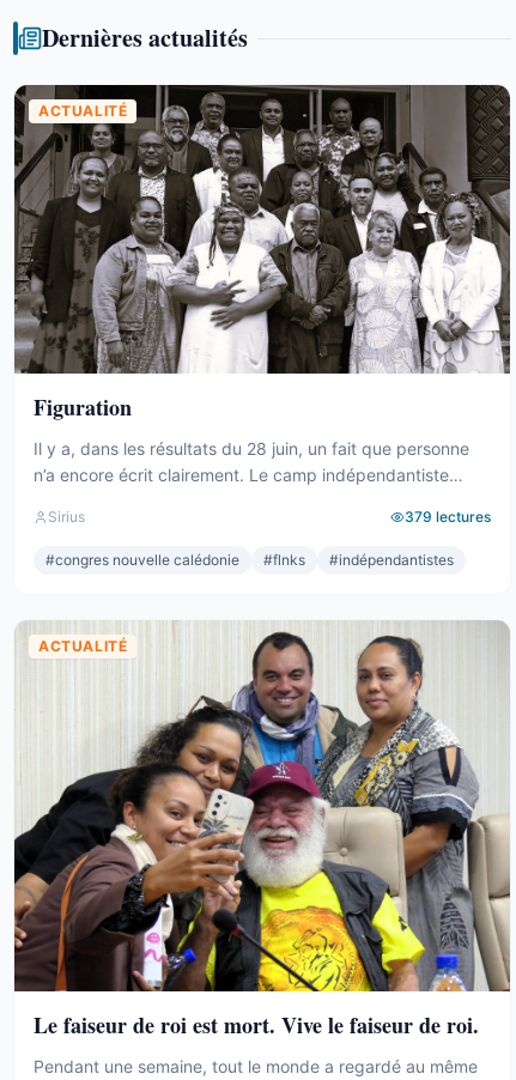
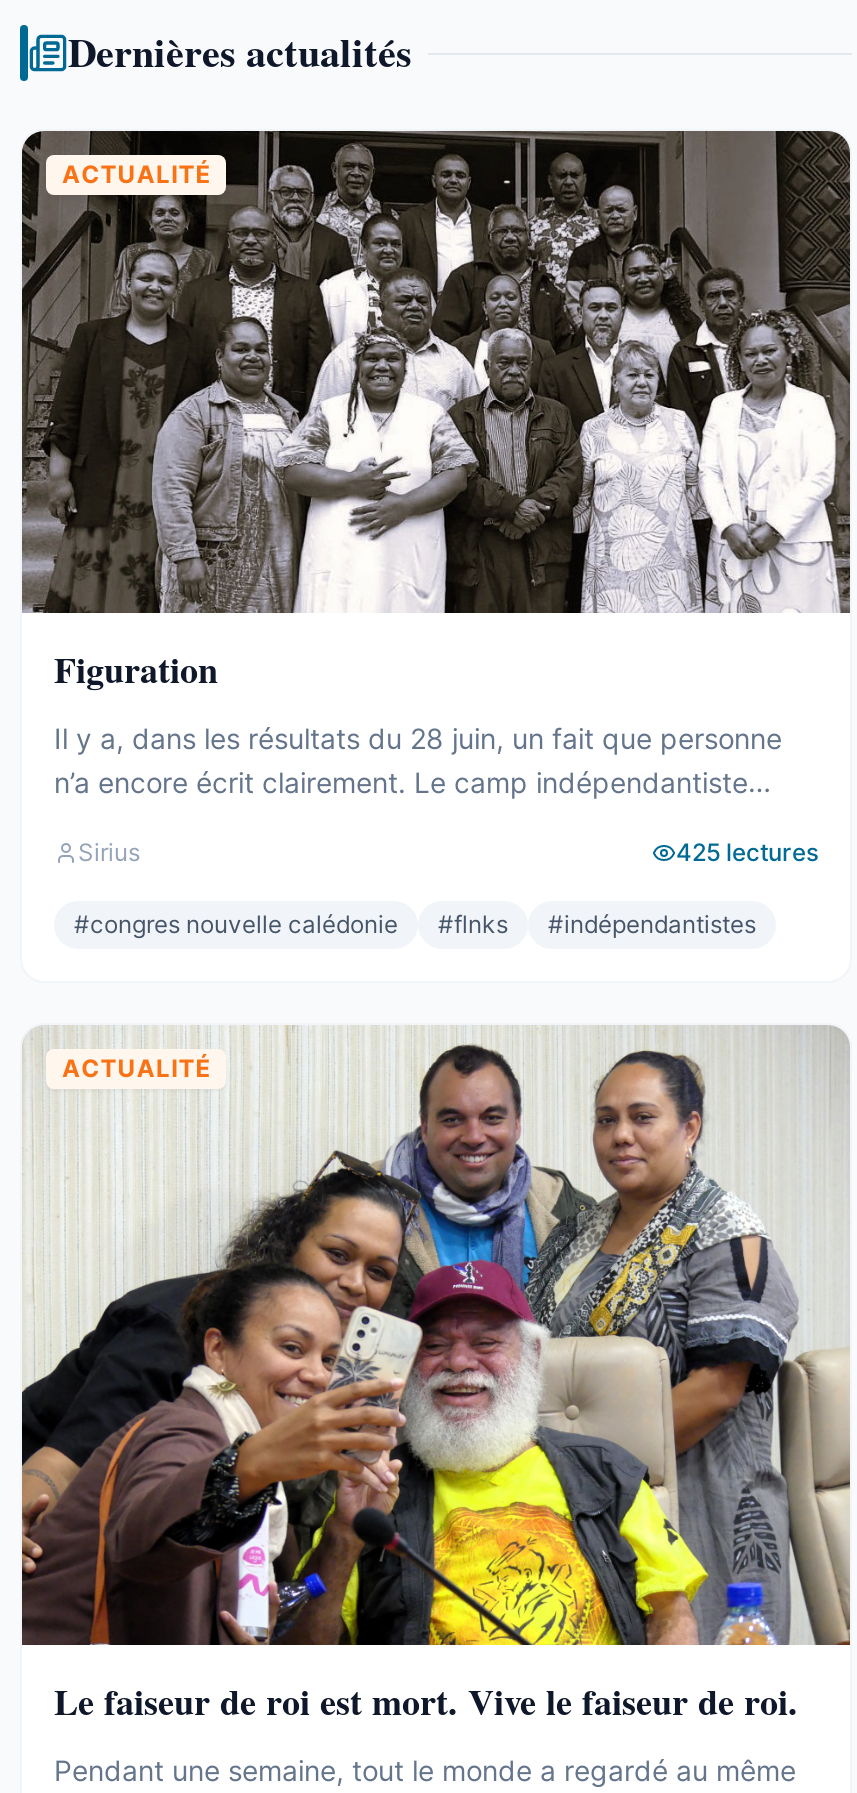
[405,507,491,525] 379 lectures -> [676,836,818,866] 425 lectures

